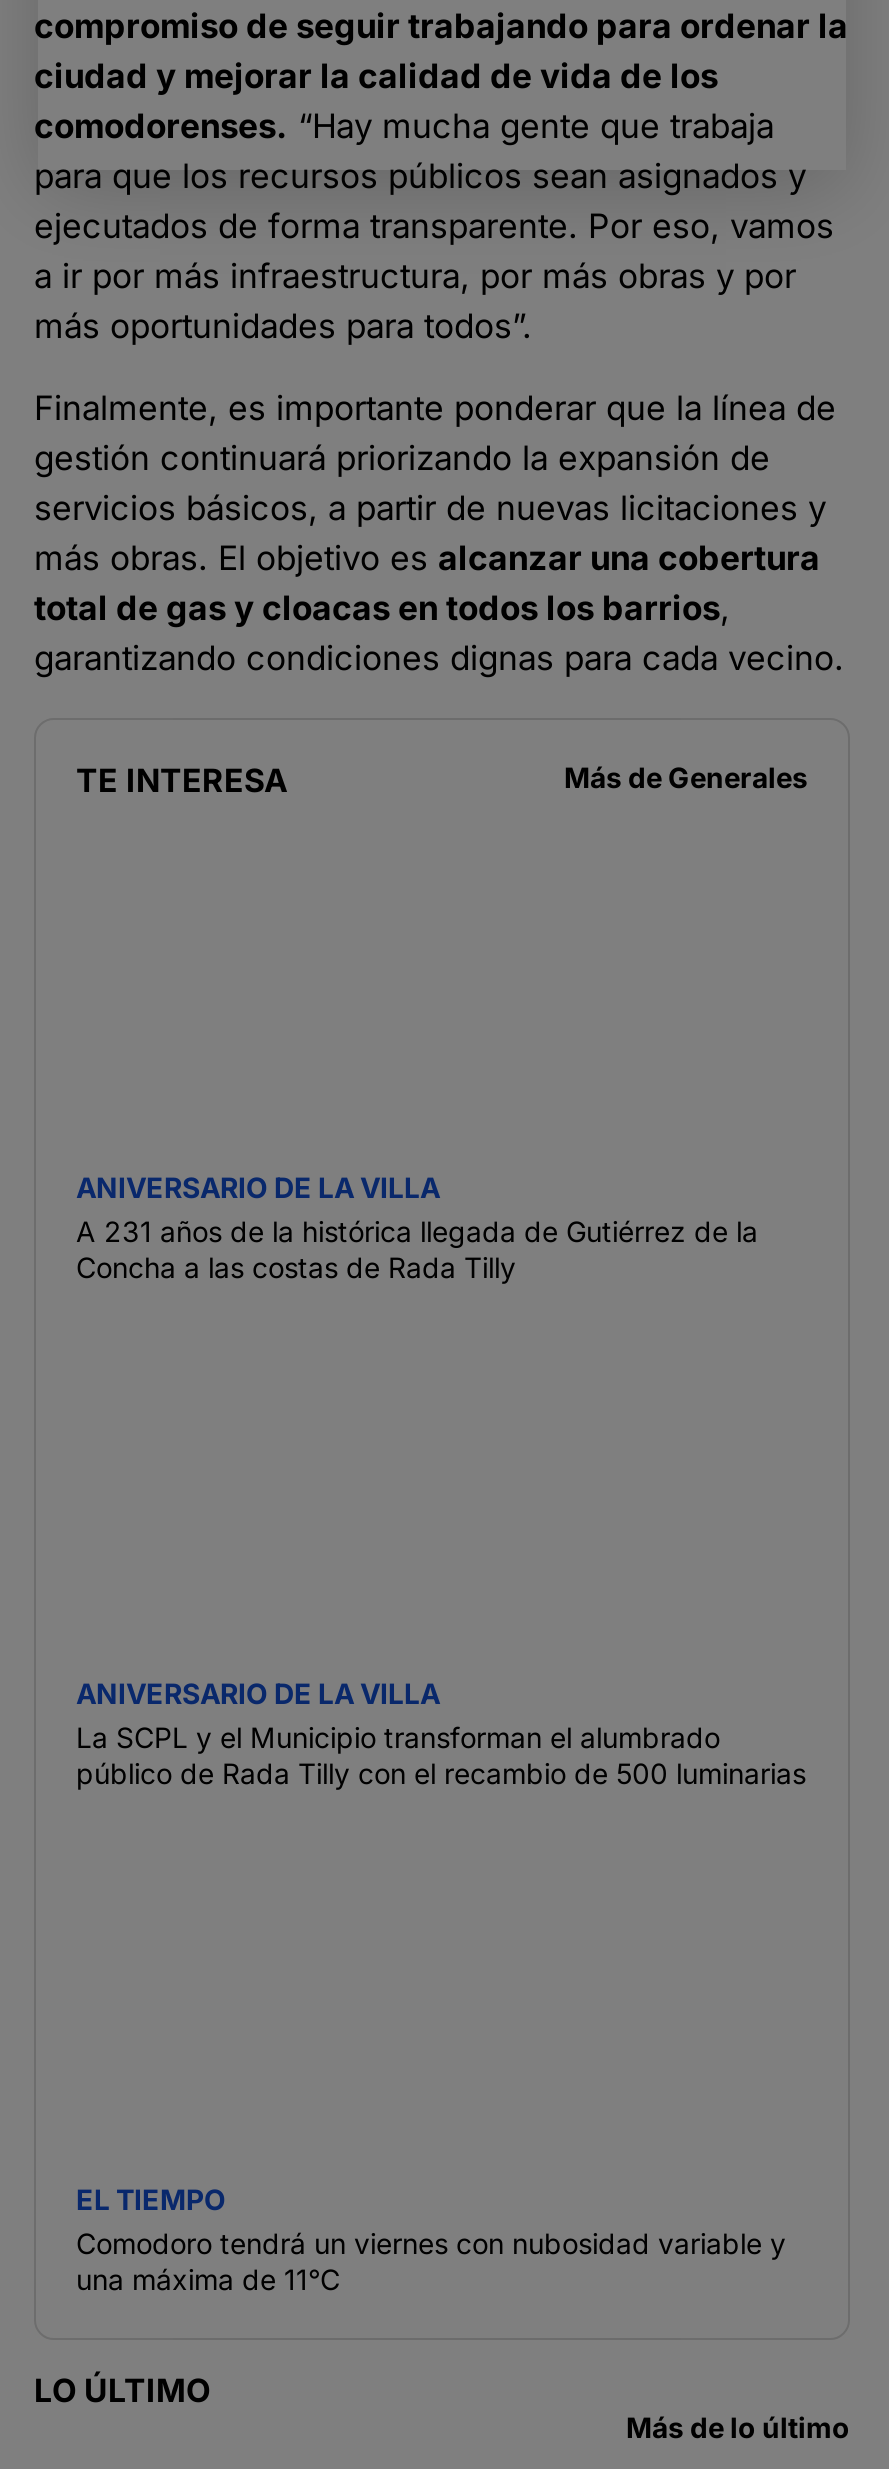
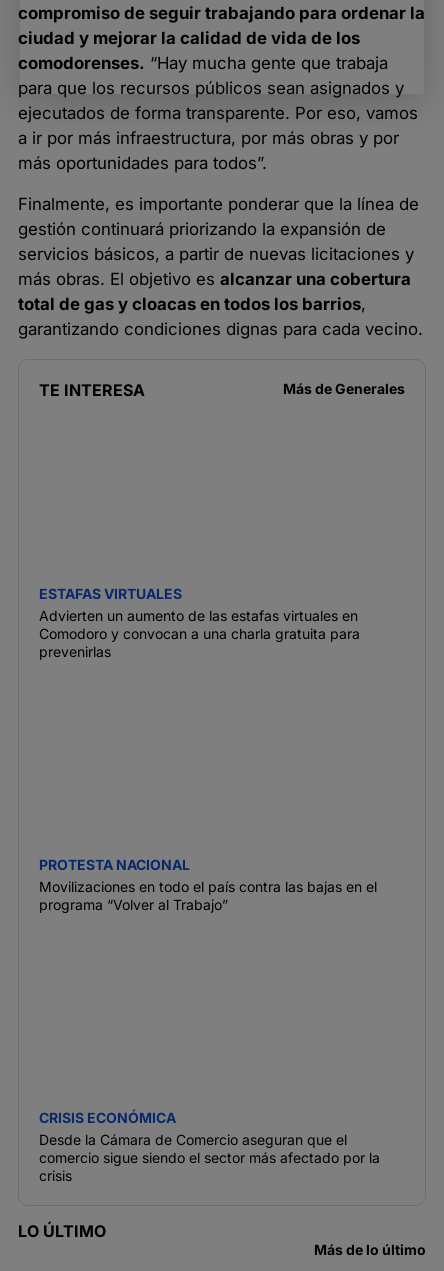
[76,1171,758,1285] ANIVERSARIO DE LA VILLA | A 231 años de la histórica llegada de Gutiérrez de la | Concha a las costas de Rada Tilly -> [39,585,360,660] ESTAFAS VIRTUALES | Advierten un aumento de las estafas virtuales en | Comodoro y convocan a una charla gratuita para | prevenirlas
[76,1677,806,1791] ANIVERSARIO DE LA VILLA | La SCPL y el Municipio transforman el alumbrado | público de Rada Tilly con el recambio de 500 luminarias -> [39,856,377,913] PROTESTA NACIONAL | Movilizaciones en todo el país contra las bajas en el | programa “Volver al Trabajo”
[76,2183,786,2297] EL TIEMPO | Comodoro tendrá un viernes con nubosidad variable y | una máxima de 11°C -> [39,1109,380,1184] CRISIS ECONÓMICA | Desde la Cámara de Comercio aseguran que el | comercio sigue siendo el sector más afectado por la | crisis

